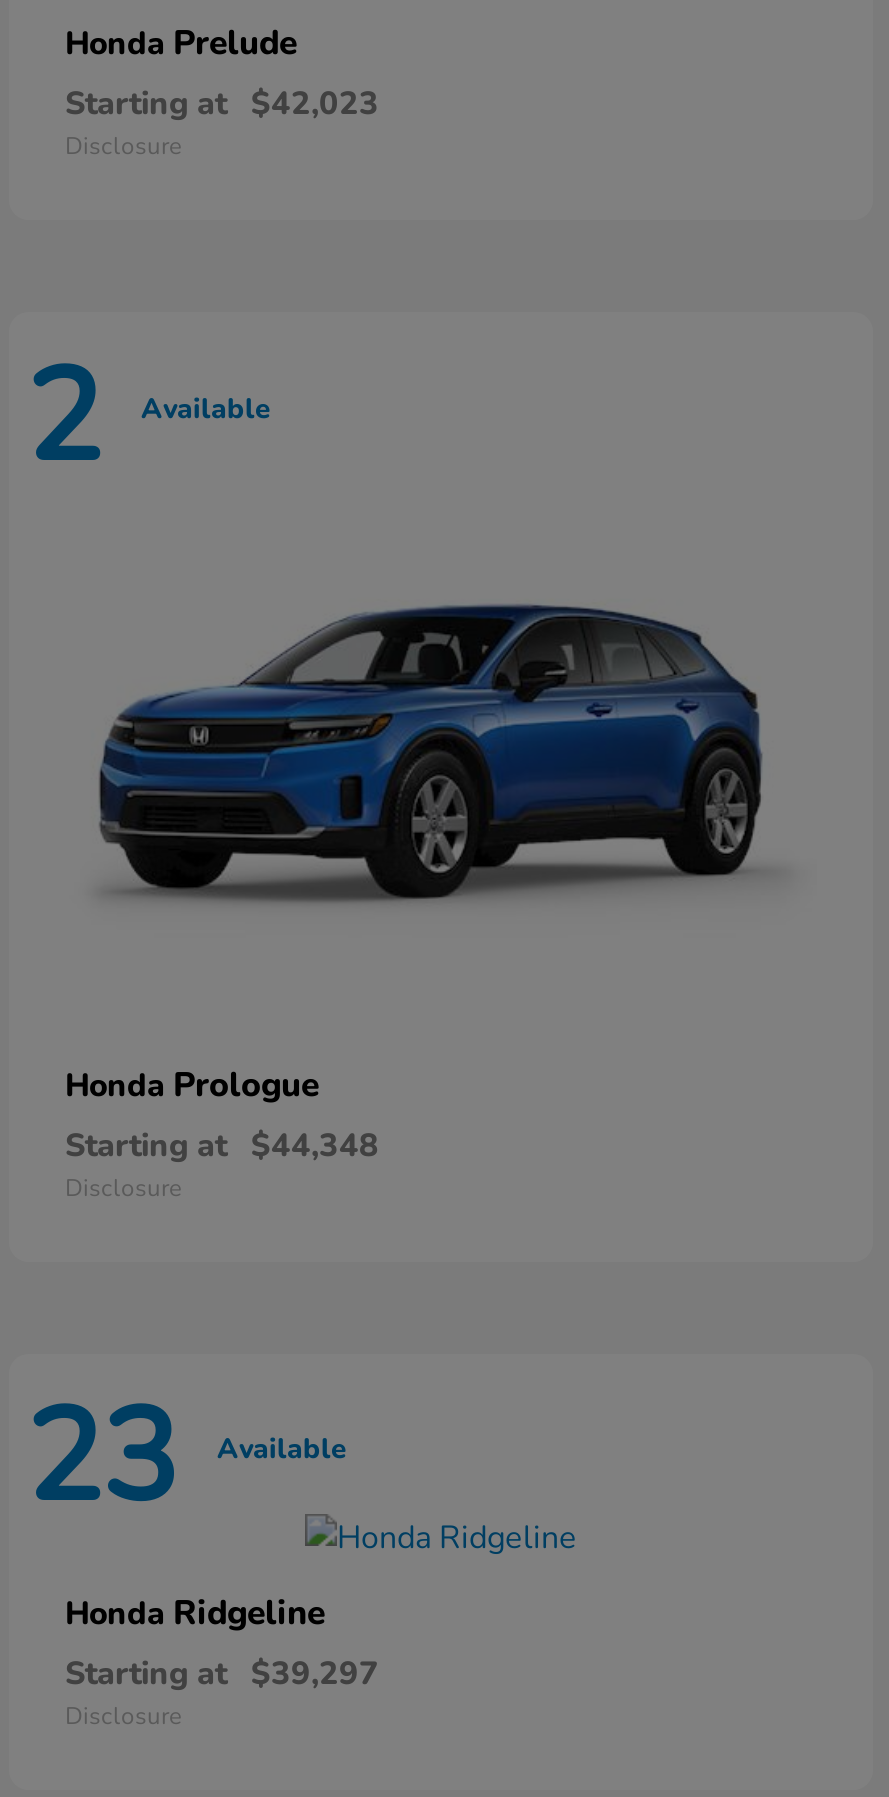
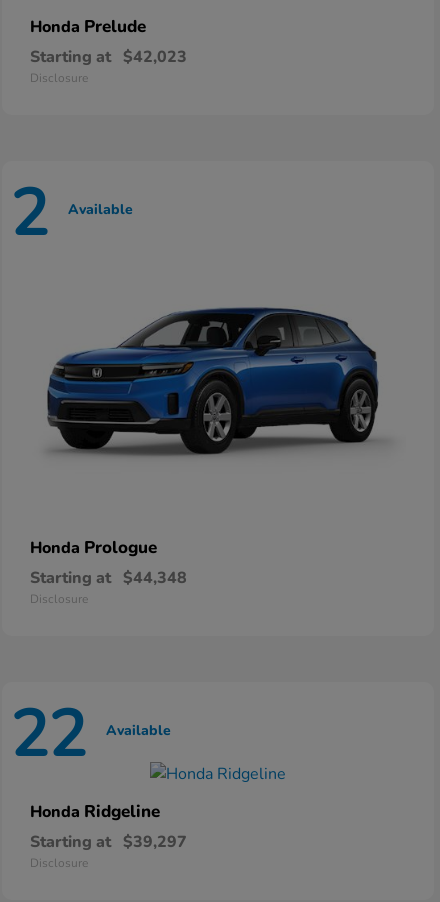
[25,1371,347,1547] 23 Available -> [10,691,171,779] 22 Available

